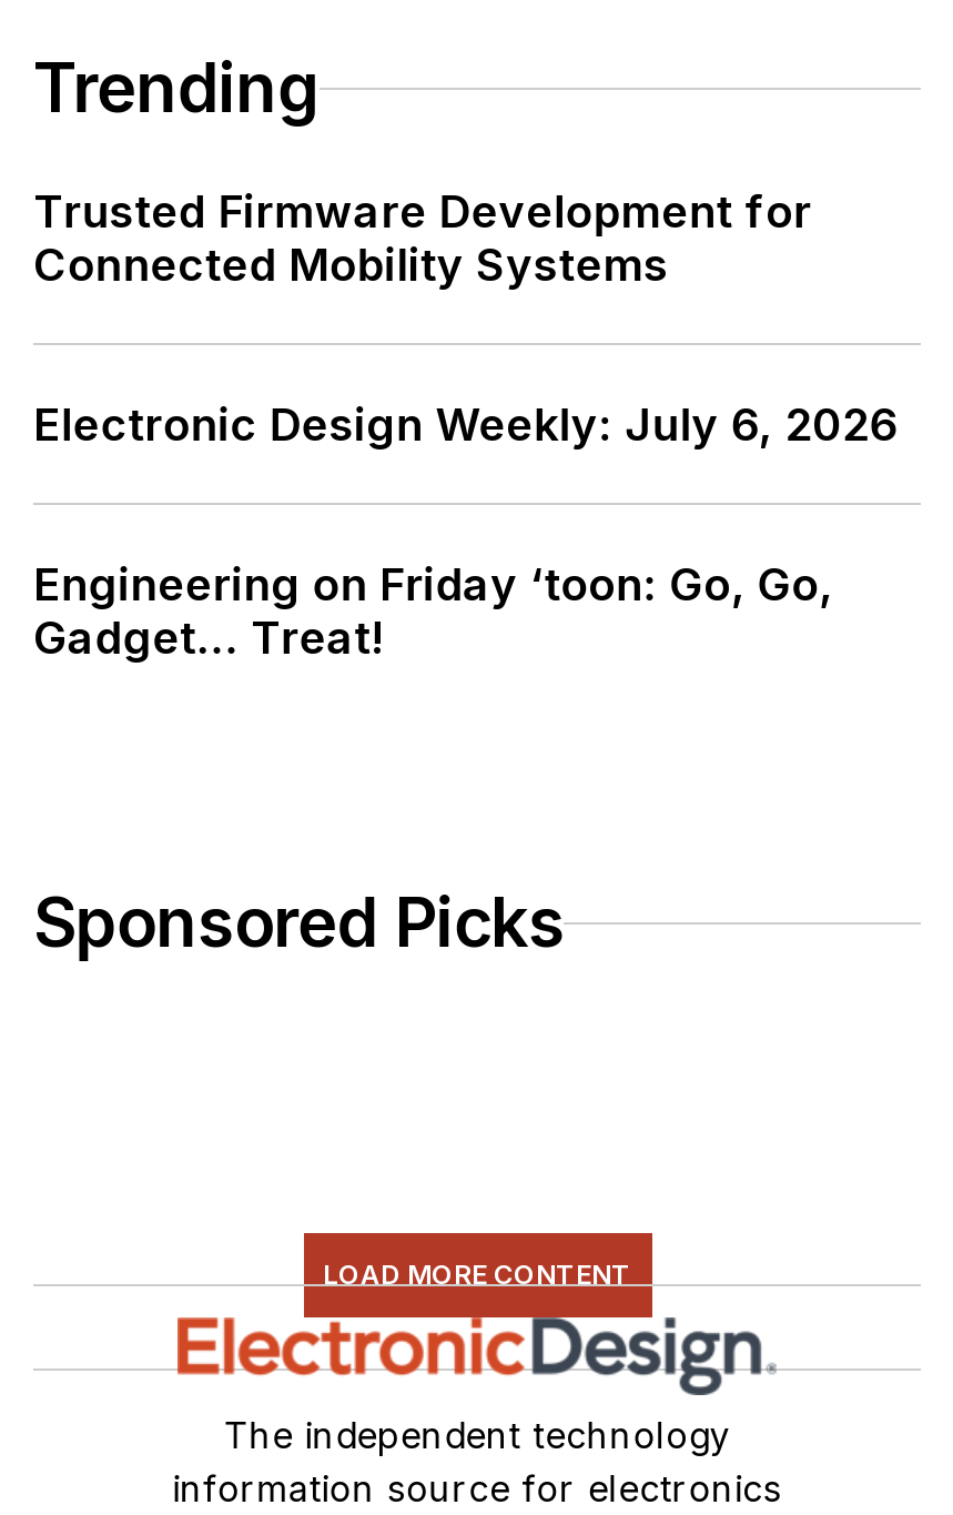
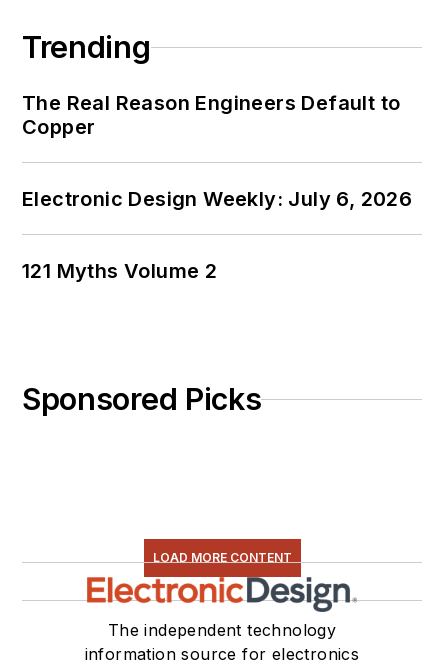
[33,186,812,292] Trusted Firmware Development for | Connected Mobility Systems -> [22,91,400,139] The Real Reason Engineers Default to | Copper
[33,558,833,665] Engineering on Friday ‘toon: Go, Go, | Gadget... Treat! -> [22,259,217,283] 121 Myths Volume 2

